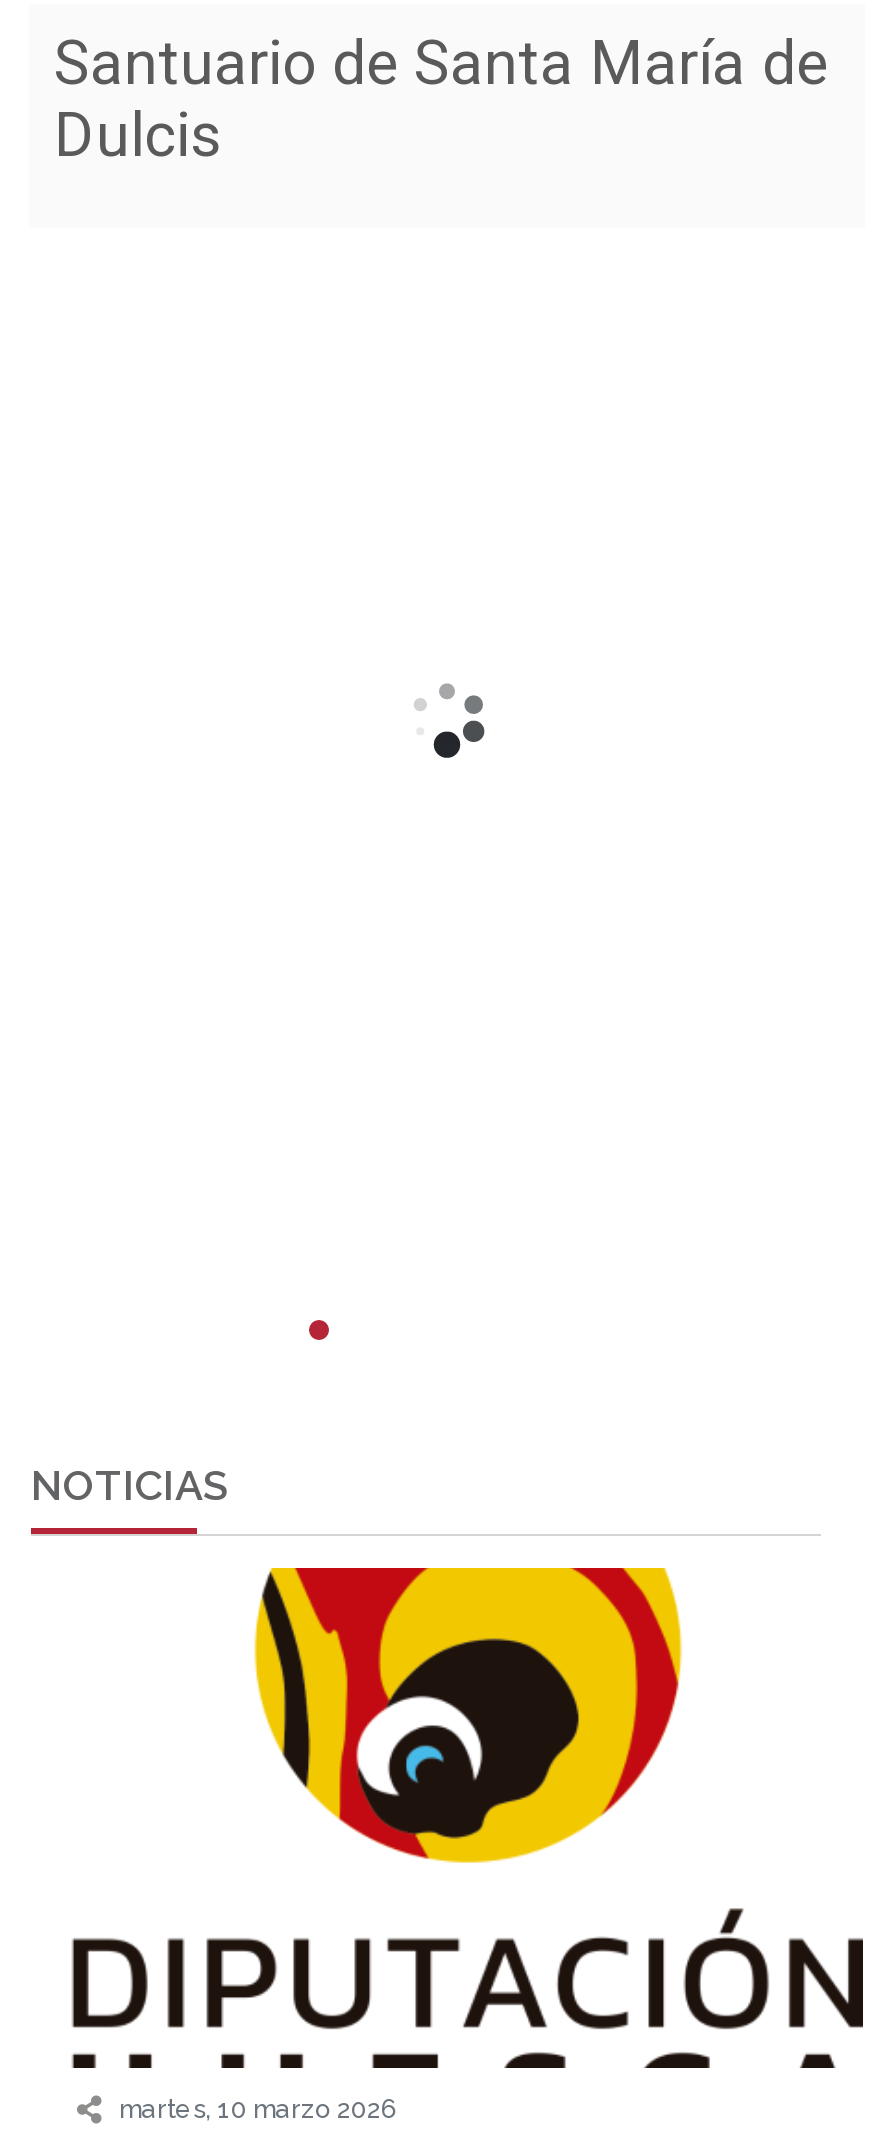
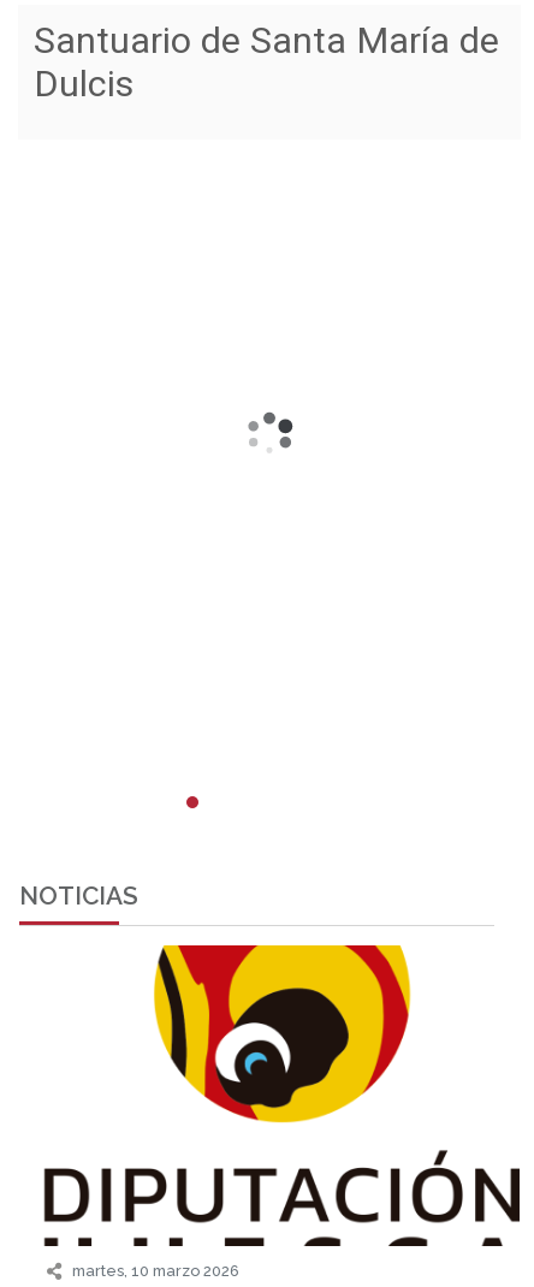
[415,684,483,760] [image] -> [249,413,293,458] [image]

